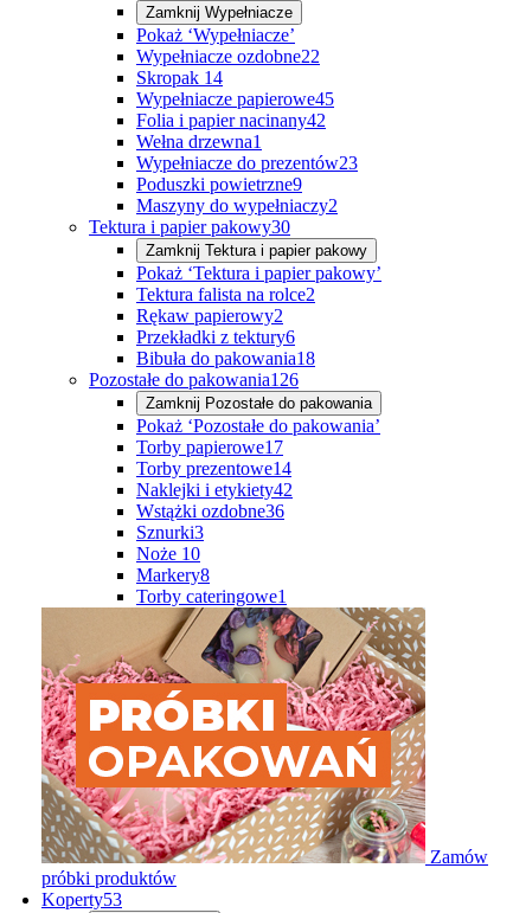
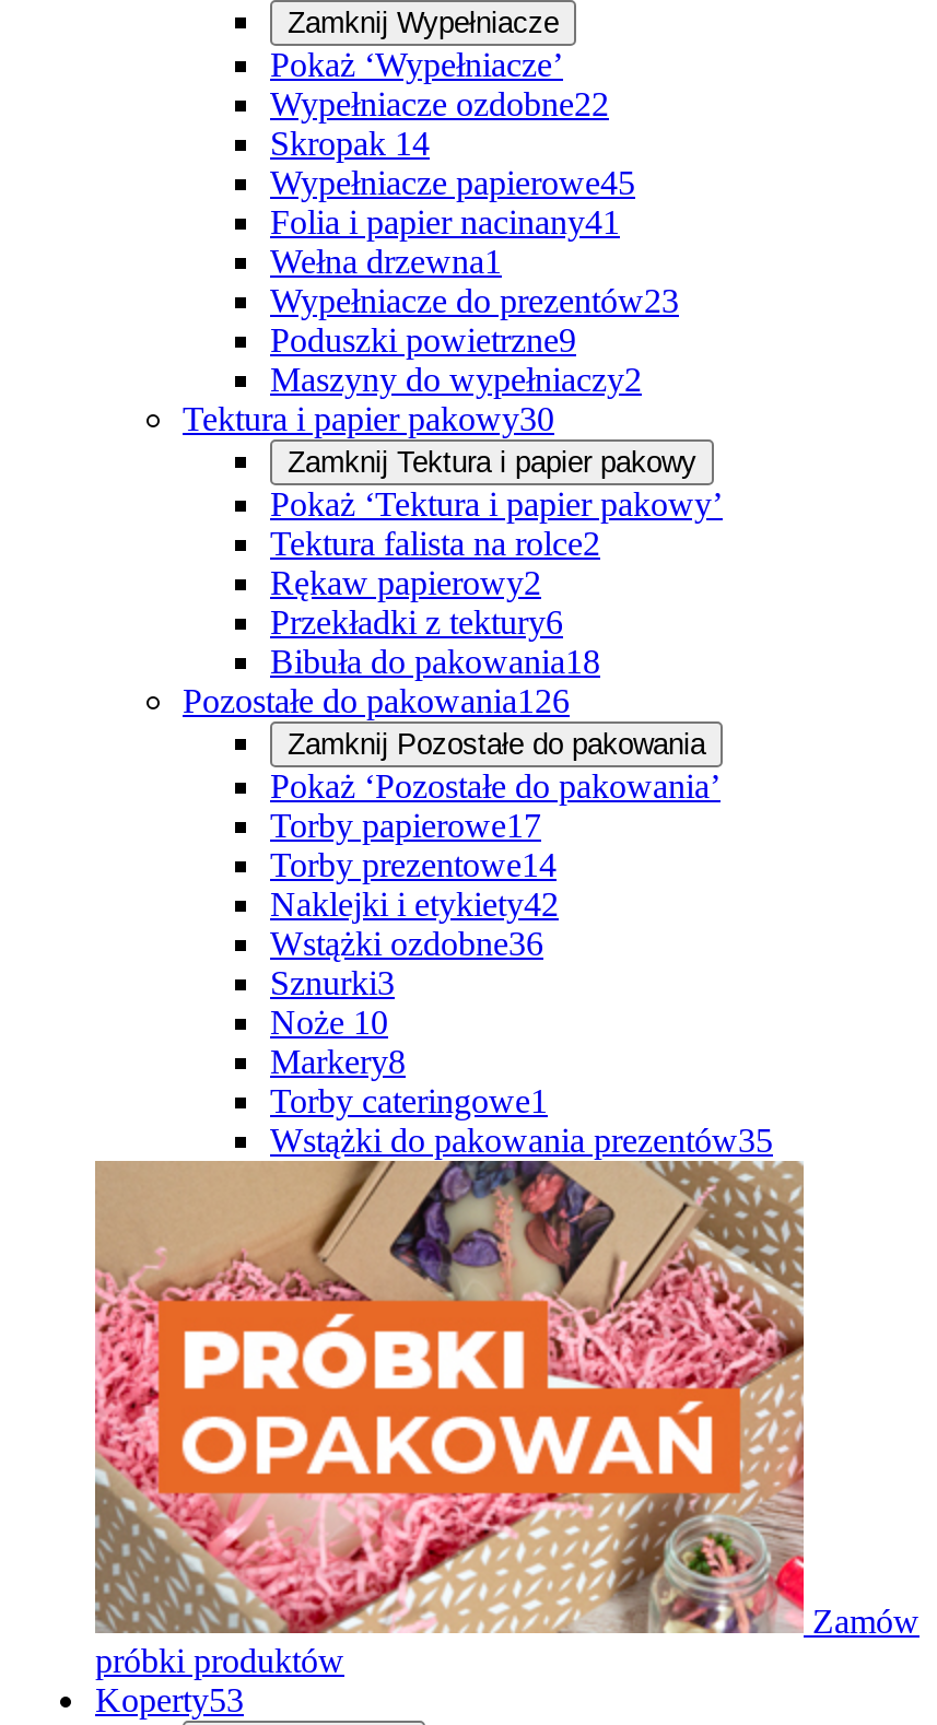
[136,110,326,130] Folia i papier nacinany42 -> [270,203,620,240] Folia i papier nacinany41
none -> [270,1122,773,1159] Wstążki do pakowania prezentów35

